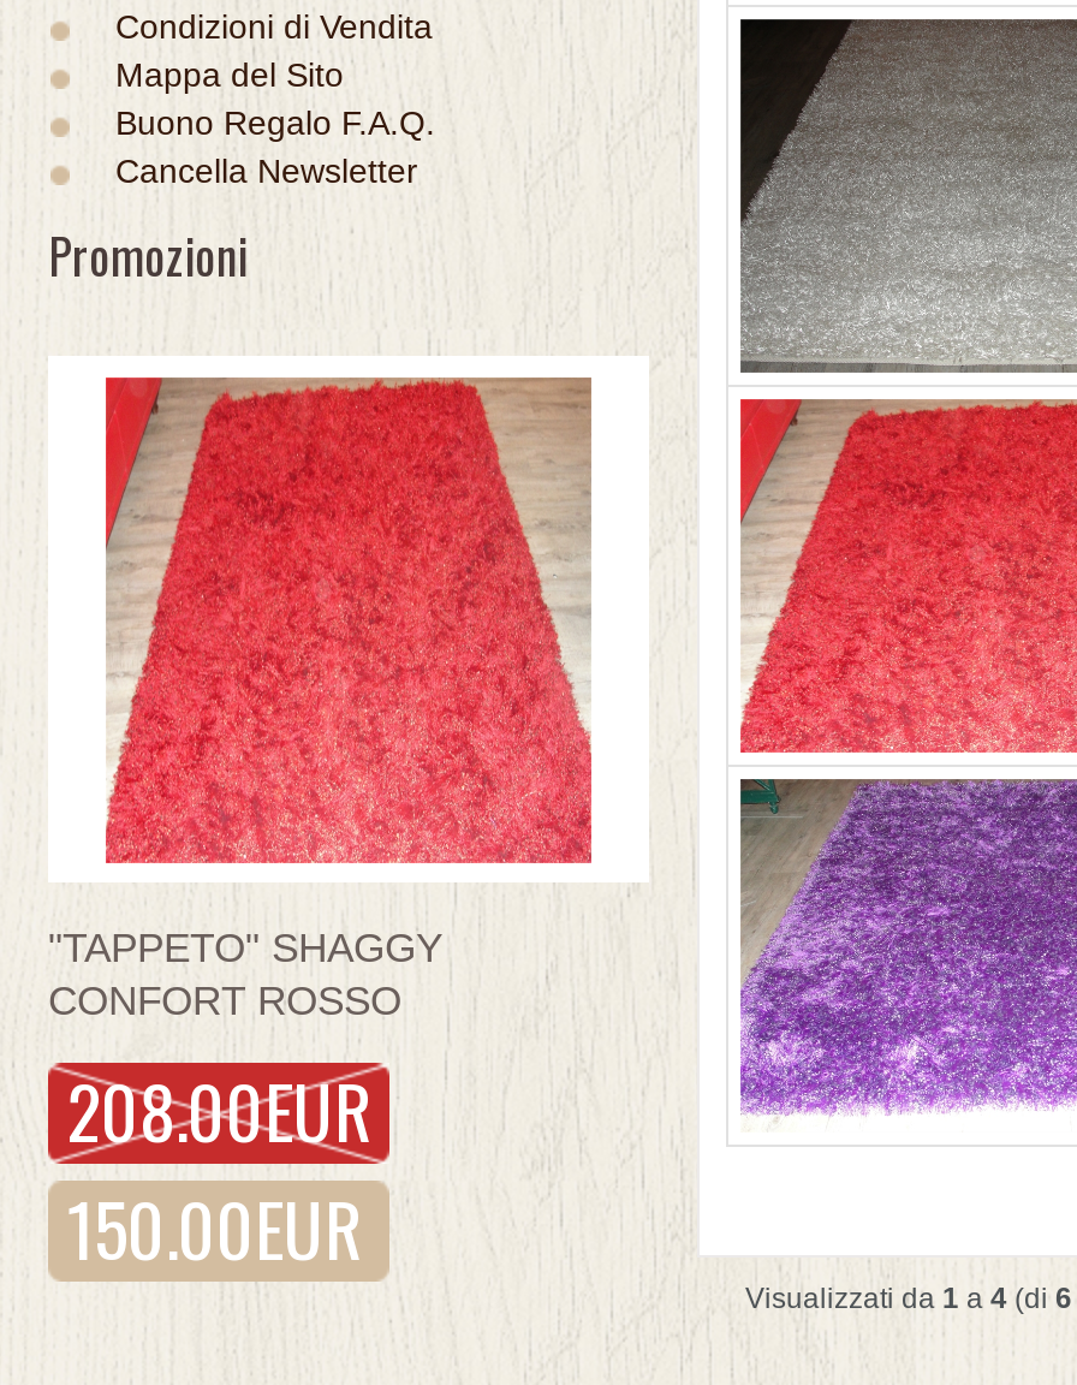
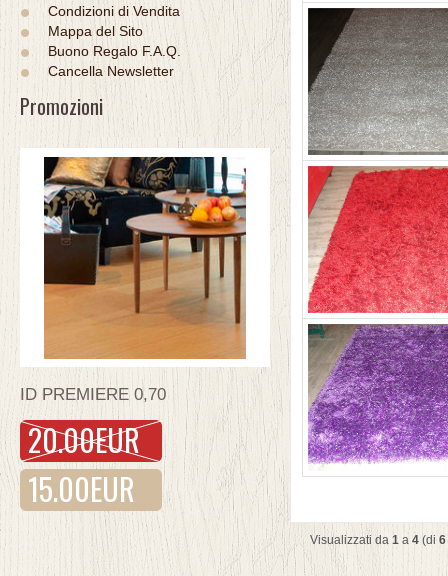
[48,375,594,1282] [image] | "TAPPETO" SHAGGY | CONFORT ROSSO | 208.00EUR | 150.00EUR -> [20,156,246,511] [image] | ID PREMIERE 0,70 | 20.00EUR | 15.00EUR

